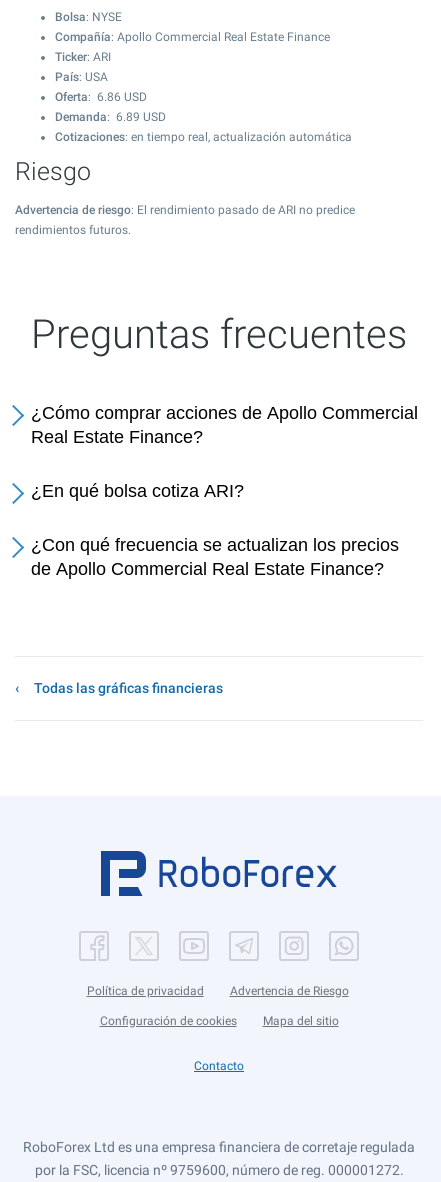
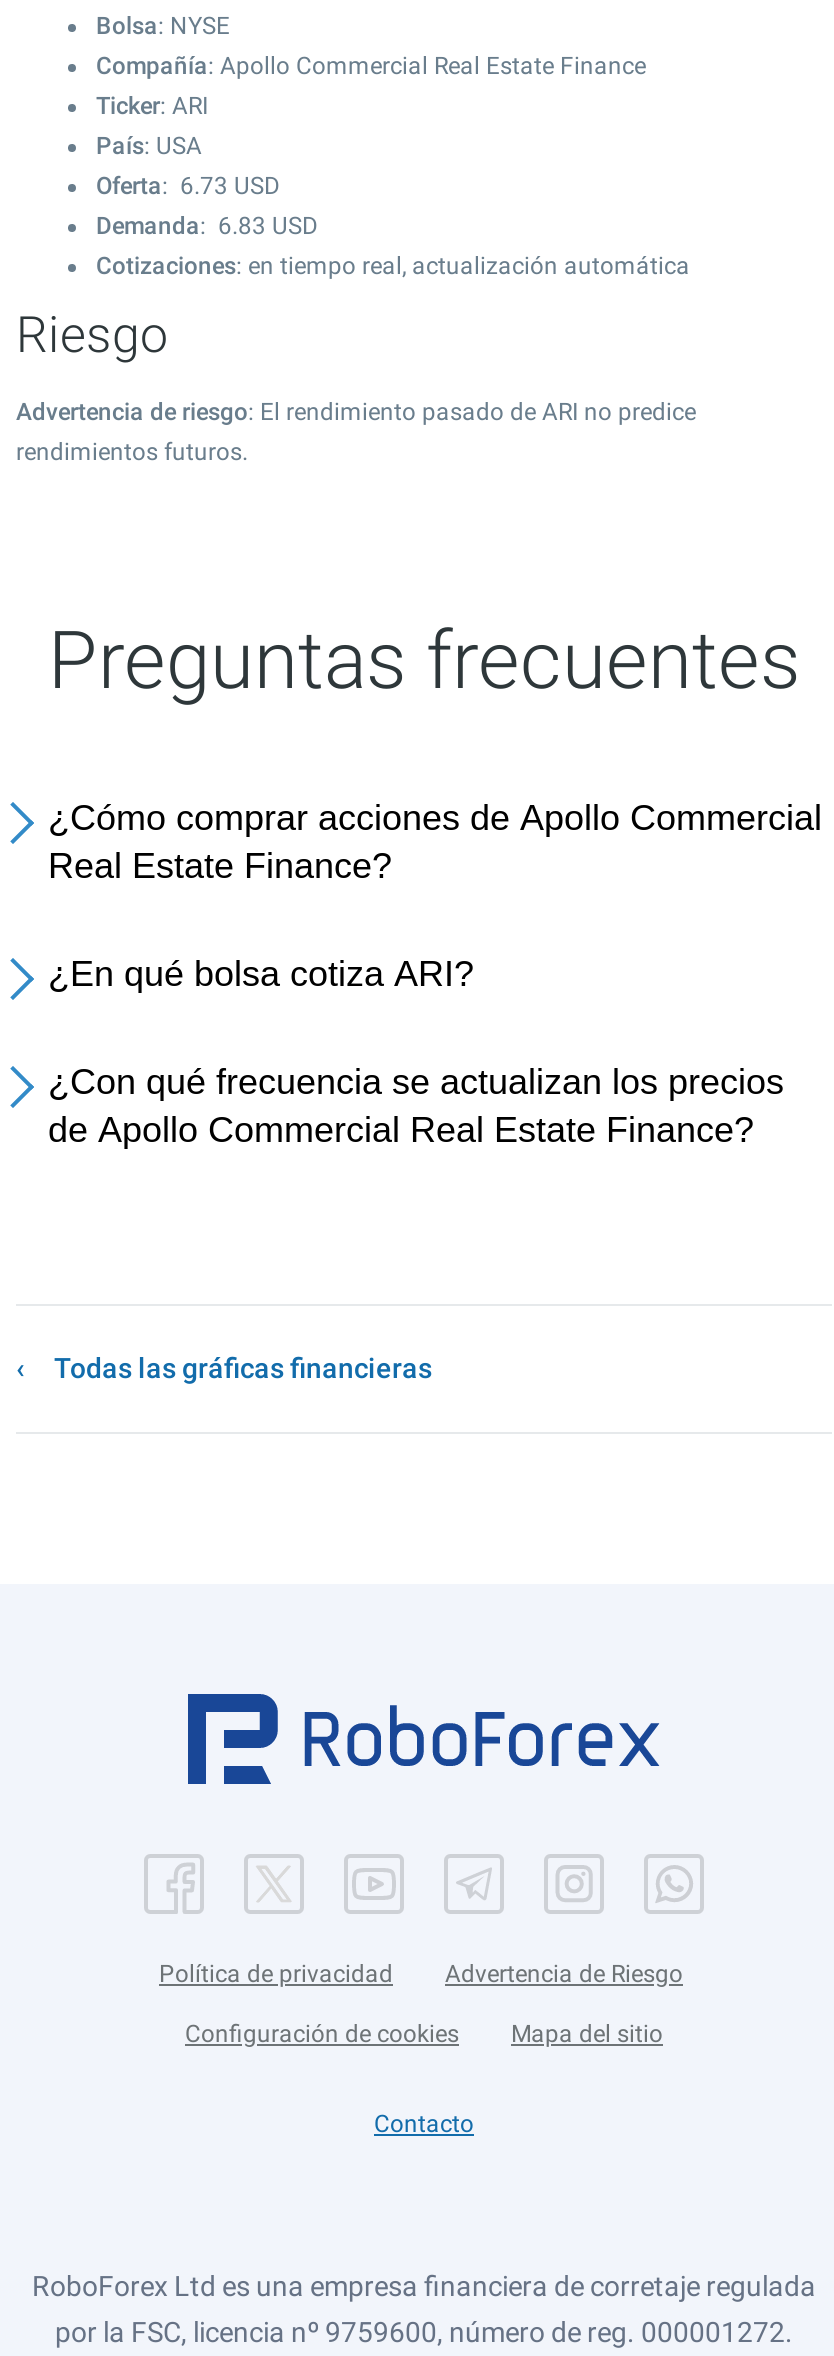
[55,90,147,104] Oferta: 6.86 USD -> [96,172,280,200] Oferta: 6.73 USD
[55,110,166,124] Demanda: 6.89 USD -> [96,212,318,240] Demanda: 6.83 USD

